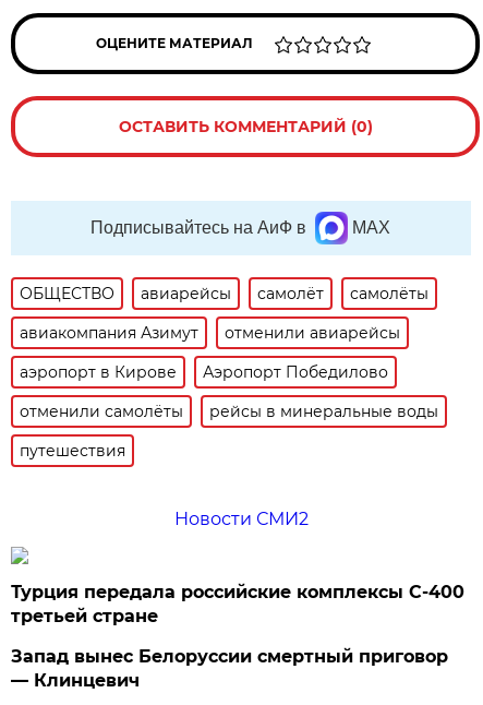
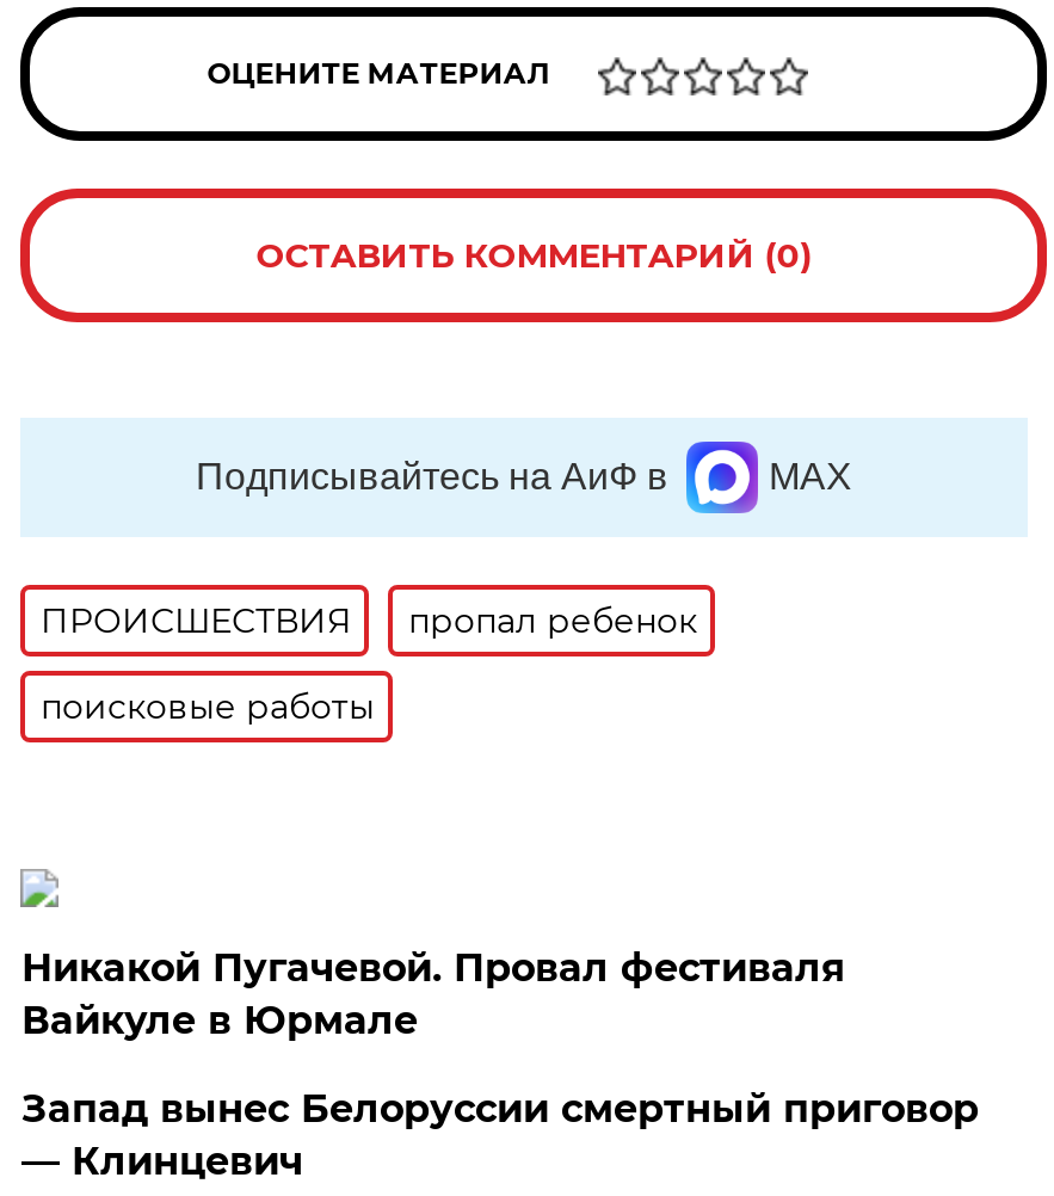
[20,284,439,529] ОБЩЕСТВО | авиарейсы | самолёт | самолёты | авиакомпания Азимут | отменили авиарейсы | аэропорт в Кирове | Аэропорт Победилово | отменили самолёты | рейсы в минеральные воды | путешествия | Новости СМИ2 -> [40,599,697,728] ПРОИСШЕСТВИЯ | пропал ребенок | поисковые работы
[11,582,465,626] Турция передала российские комплексы С-400 | третьей стране -> [21,945,845,1043] Никакой Пугачевой. Провал фестиваля | Вайкуле в Юрмале

